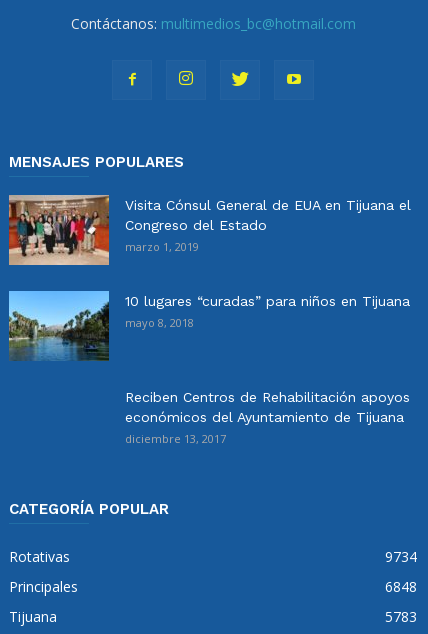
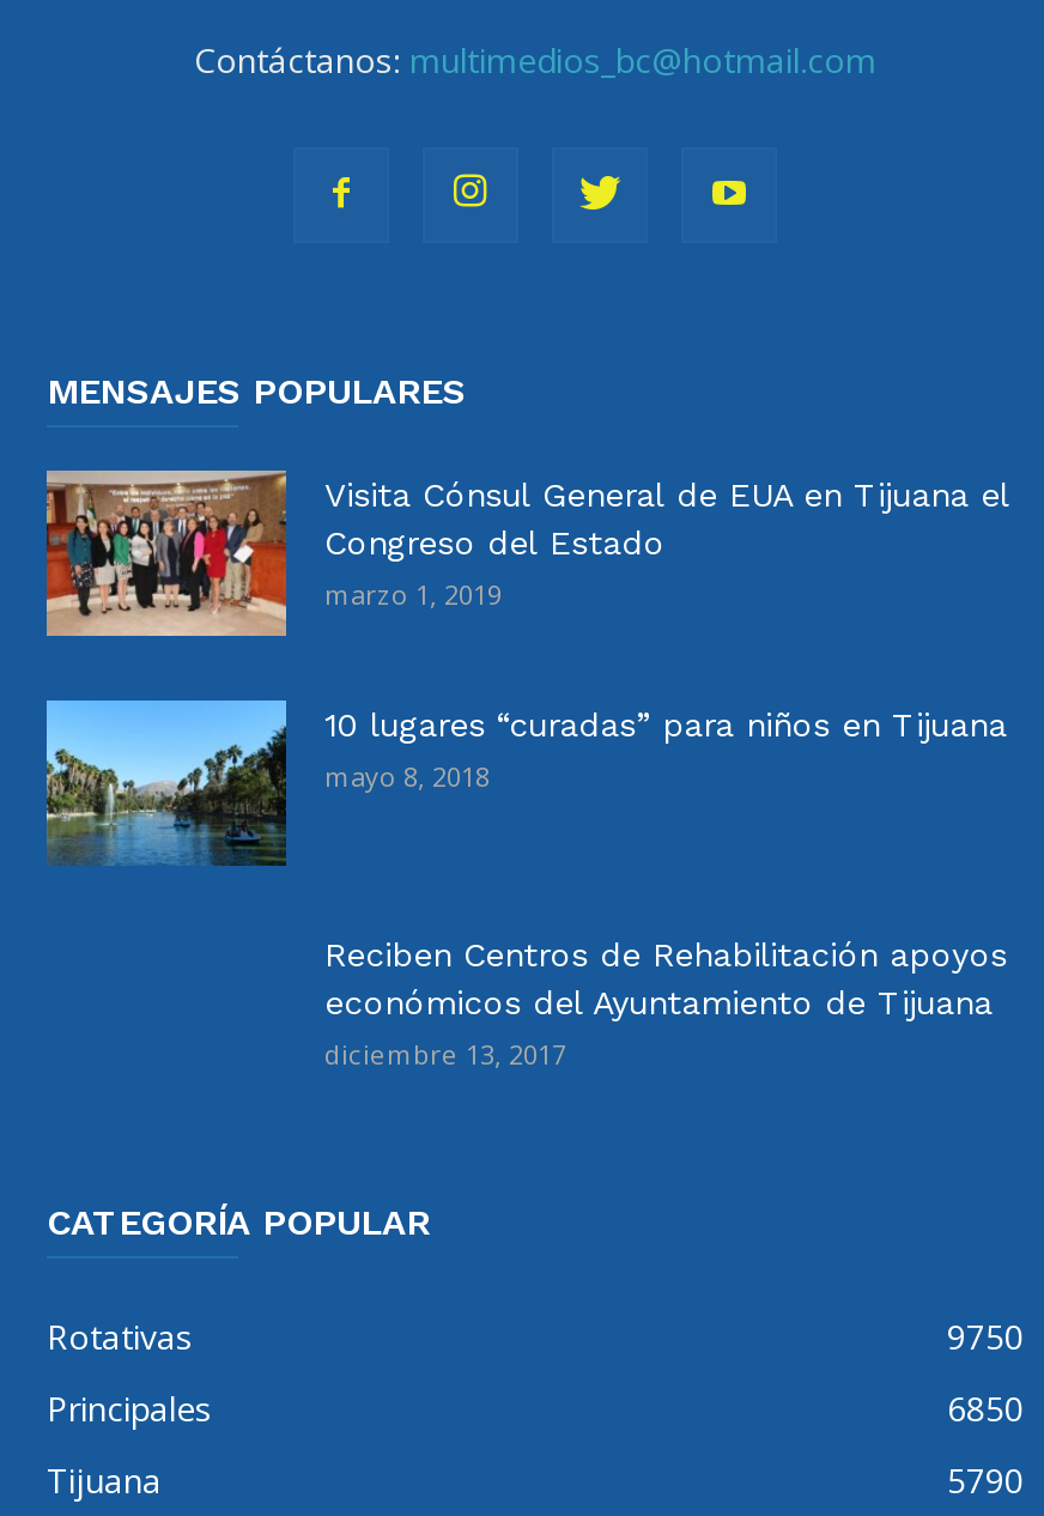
[385,547,417,566] 9734 -> [947,1314,1024,1359] 9750
[385,577,417,596] 6848 -> [947,1385,1024,1431] 6850
[385,607,417,626] 5783 -> [947,1457,1024,1503] 5790

